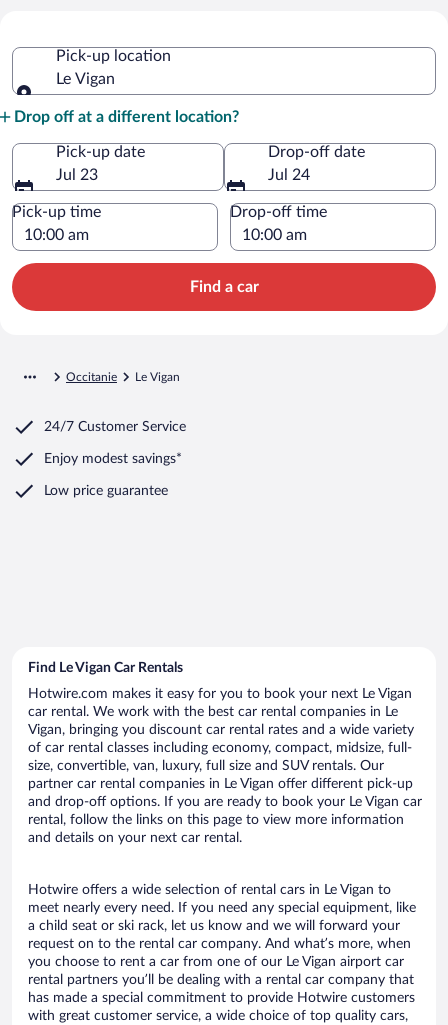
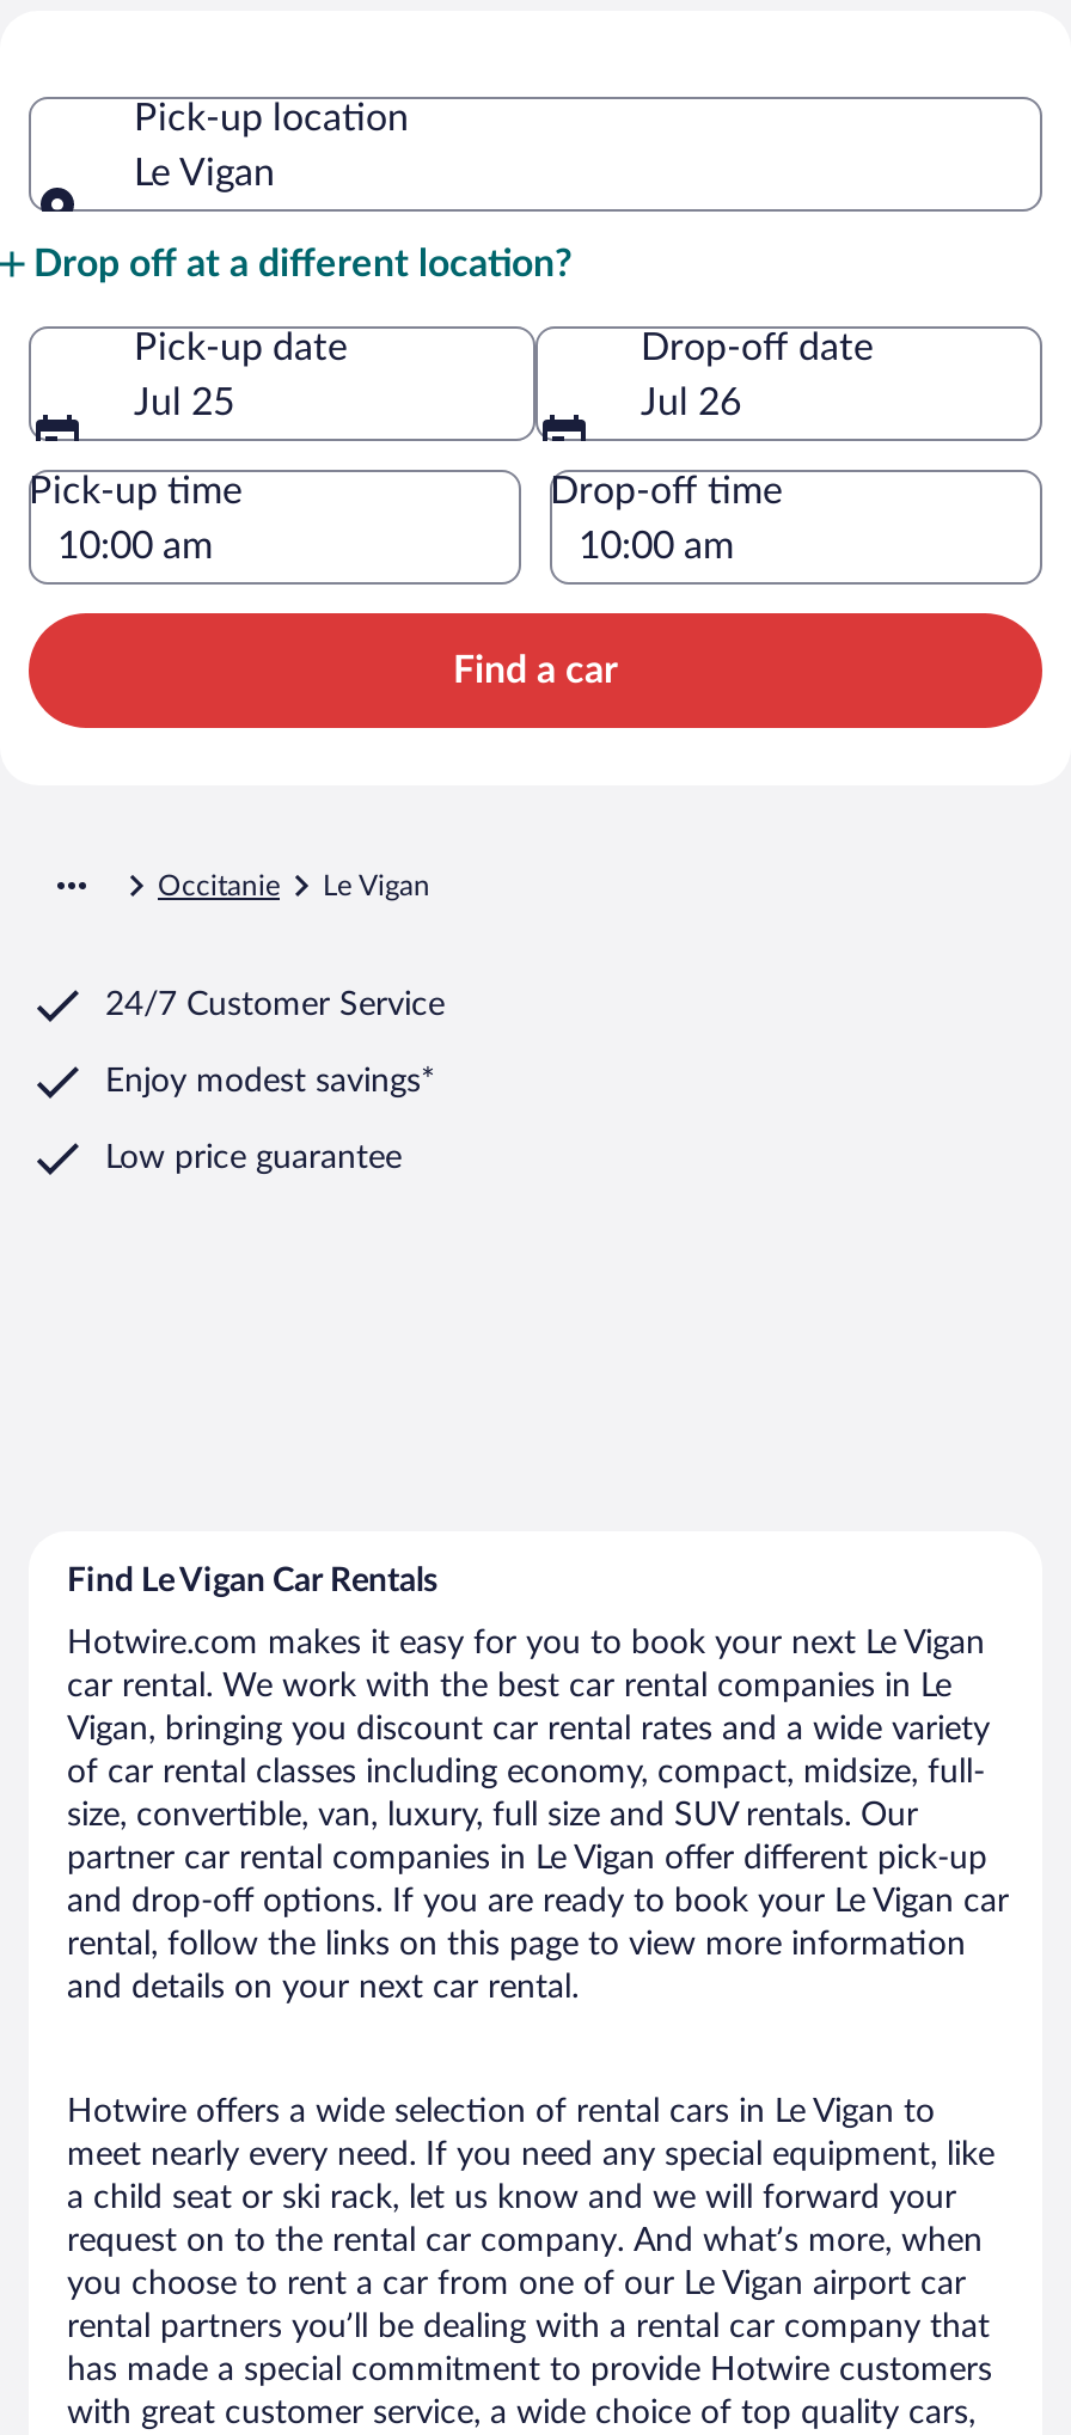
[56,167,98,183] Jul 23 -> [134,383,234,421] Jul 25
[268,167,310,183] Jul 24 -> [641,383,741,421] Jul 26

